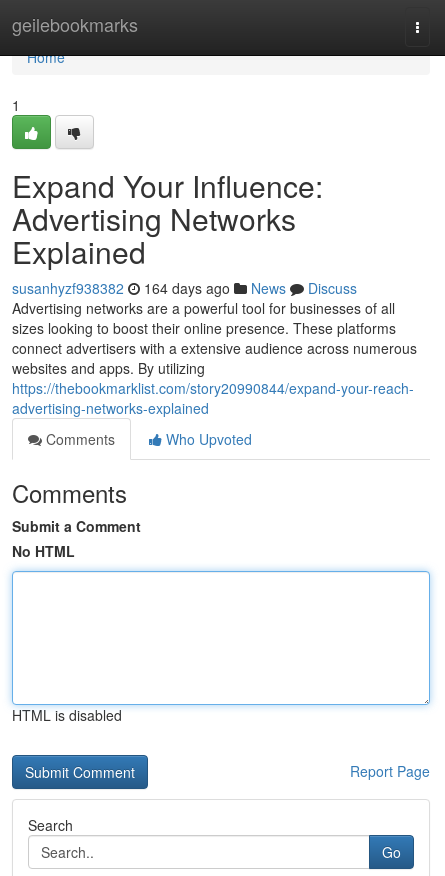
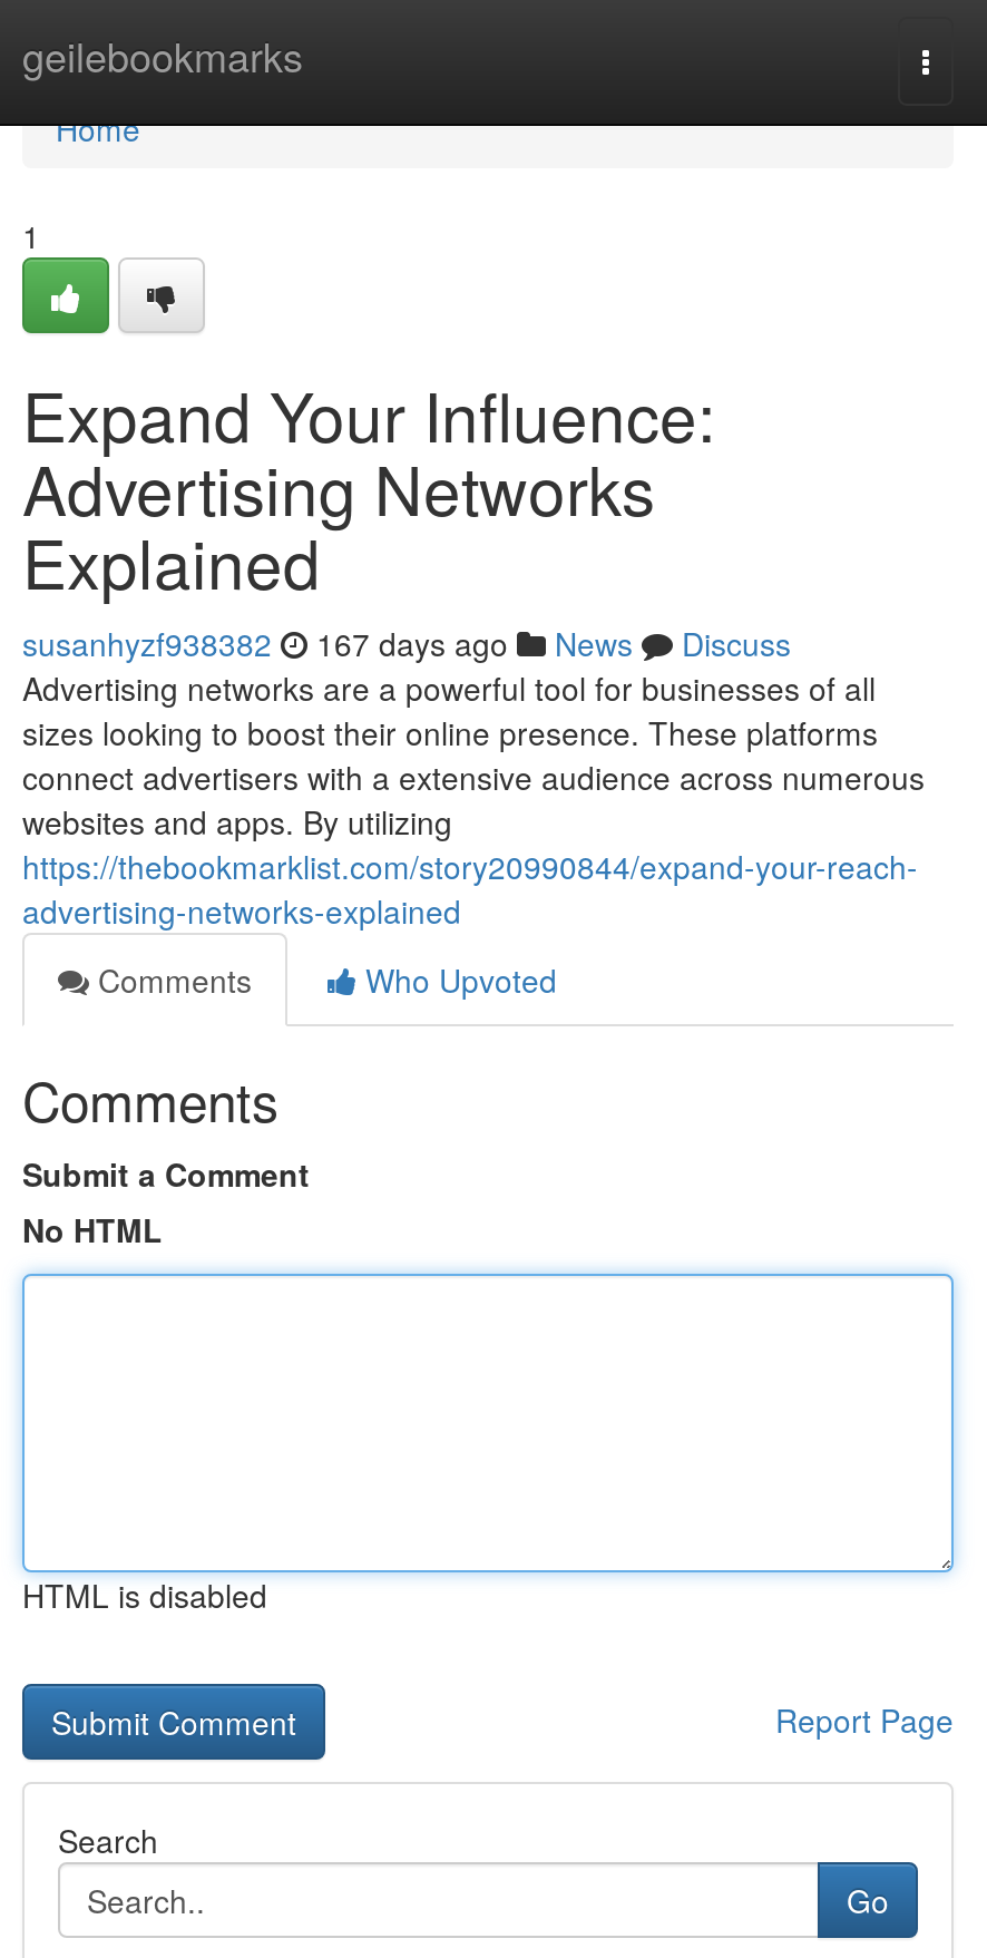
[12,278,357,298] susanhyzf938382 164 days ago News Discuss -> [22,621,791,665] susanhyzf938382 167 days ago News Discuss

